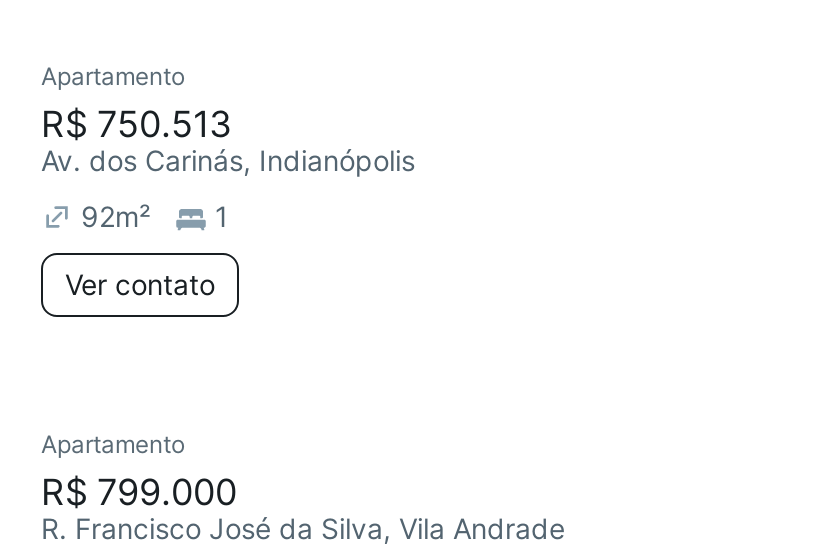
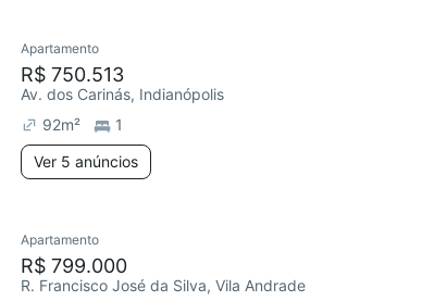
[65,267,215,301] Ver contato -> [34,152,138,171] Ver 5 anúncios

